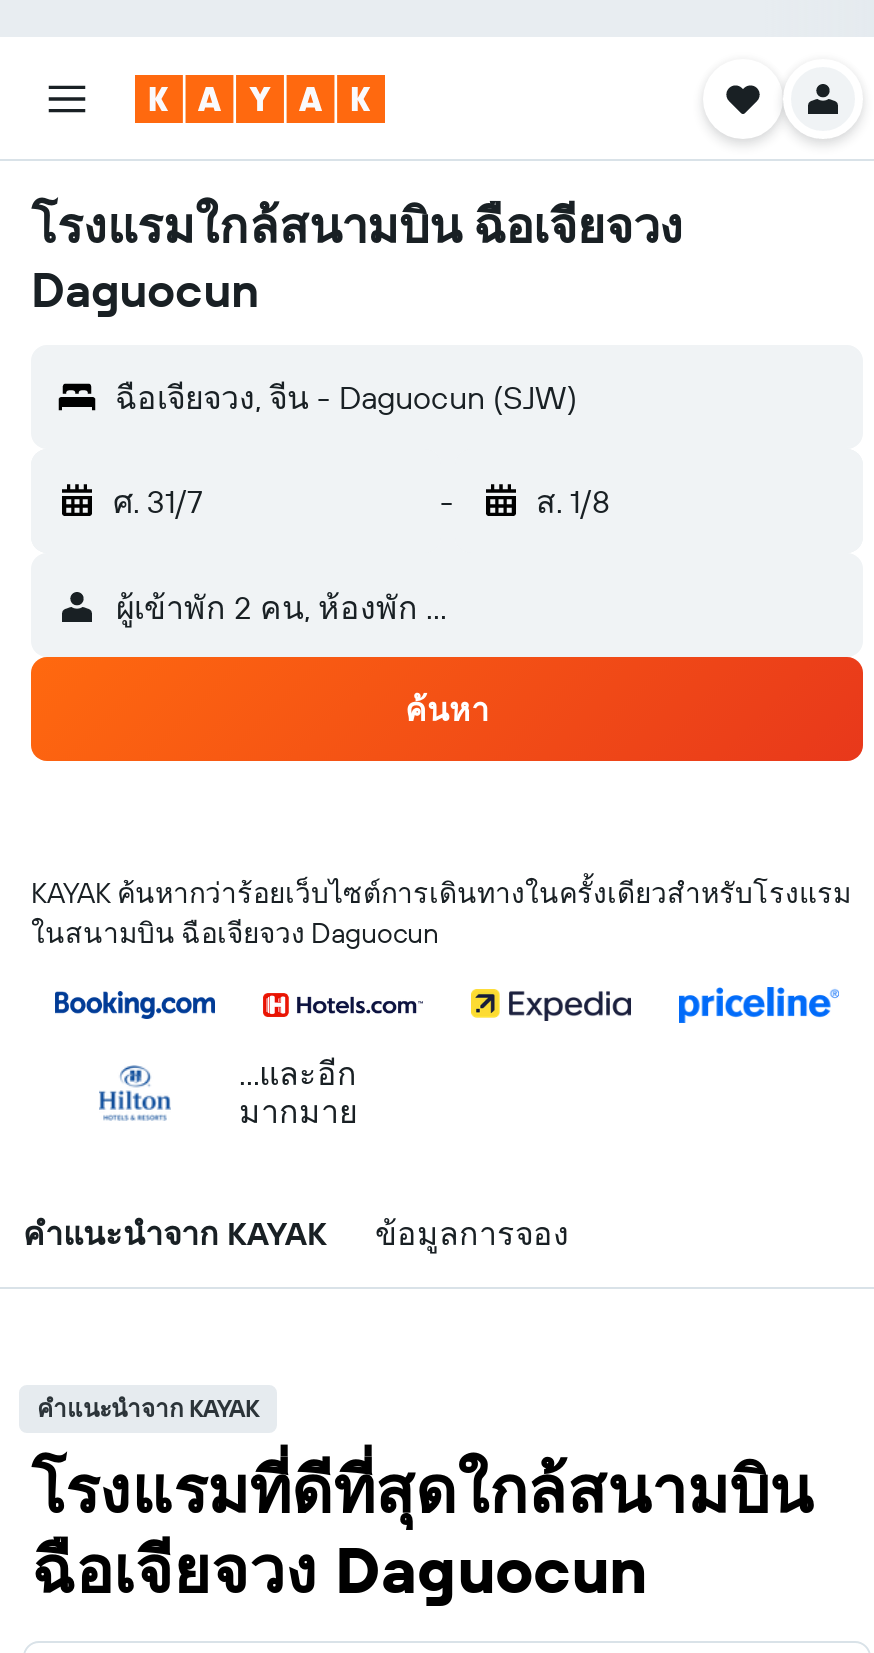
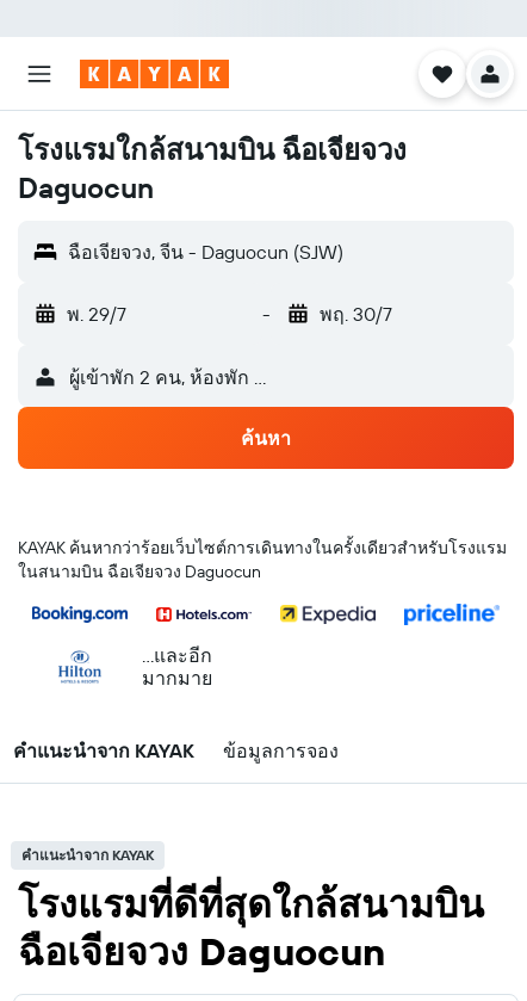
[113,481,203,521] ศ. 31/7 -> [67,302,126,326] พ. 29/7
[536,481,610,521] ส. 1/8 -> [319,302,392,326] พฤ. 30/7

